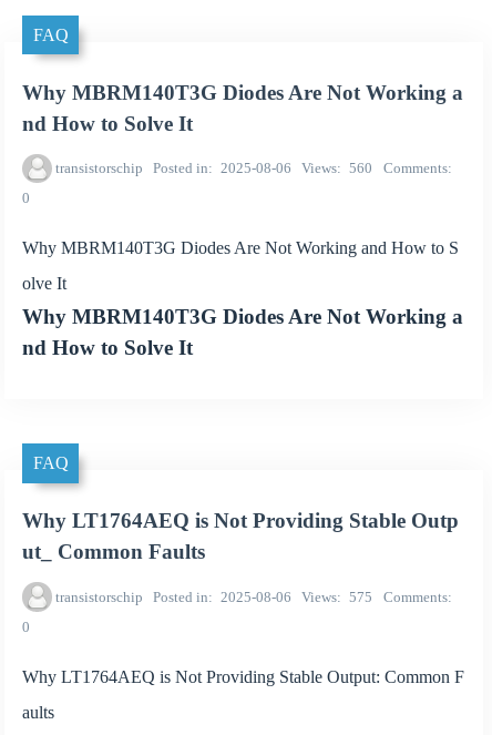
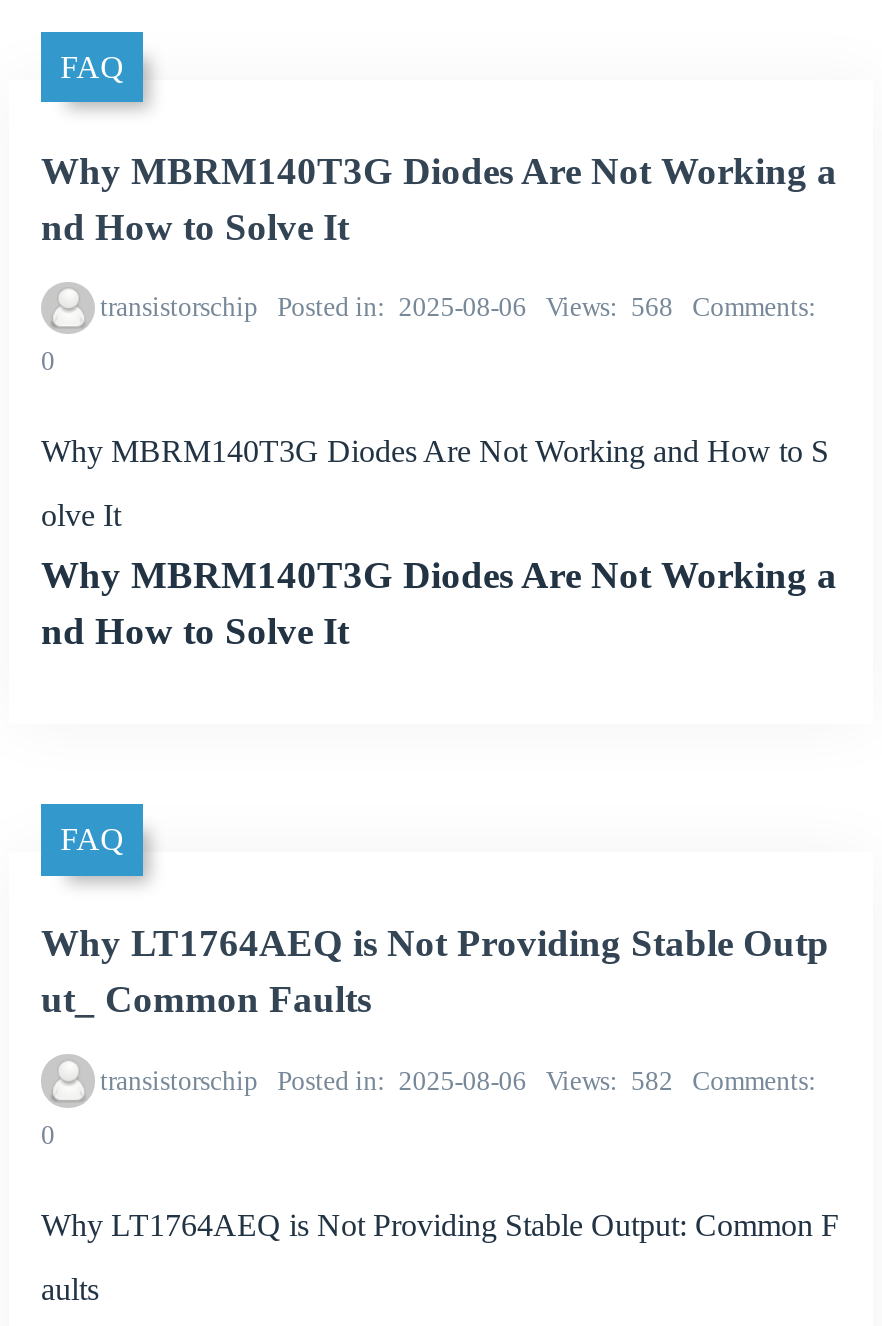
[55,160,447,177] transistorschip Posted in 2025-08-06 Views 560 Comments -> [100,293,808,323] transistorschip Posted in 2025-08-06 Views 568 Comments
[55,588,447,605] transistorschip Posted in 2025-08-06 Views 575 Comments -> [100,1066,808,1096] transistorschip Posted in 2025-08-06 Views 582 Comments

